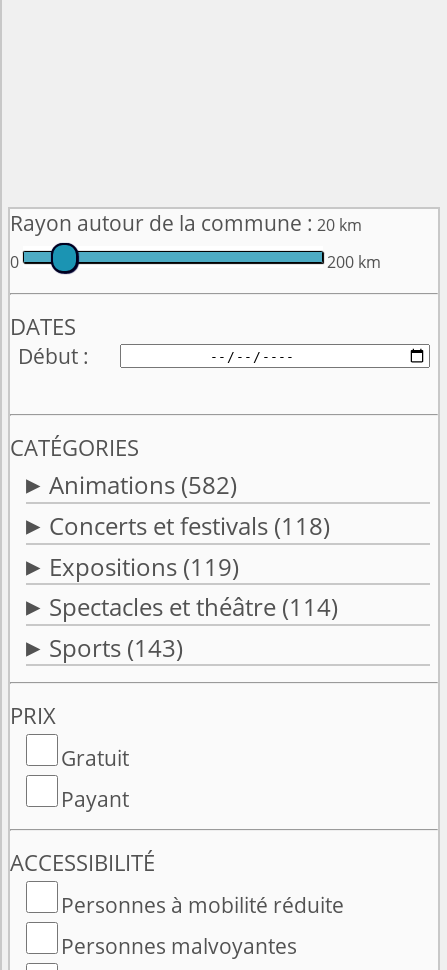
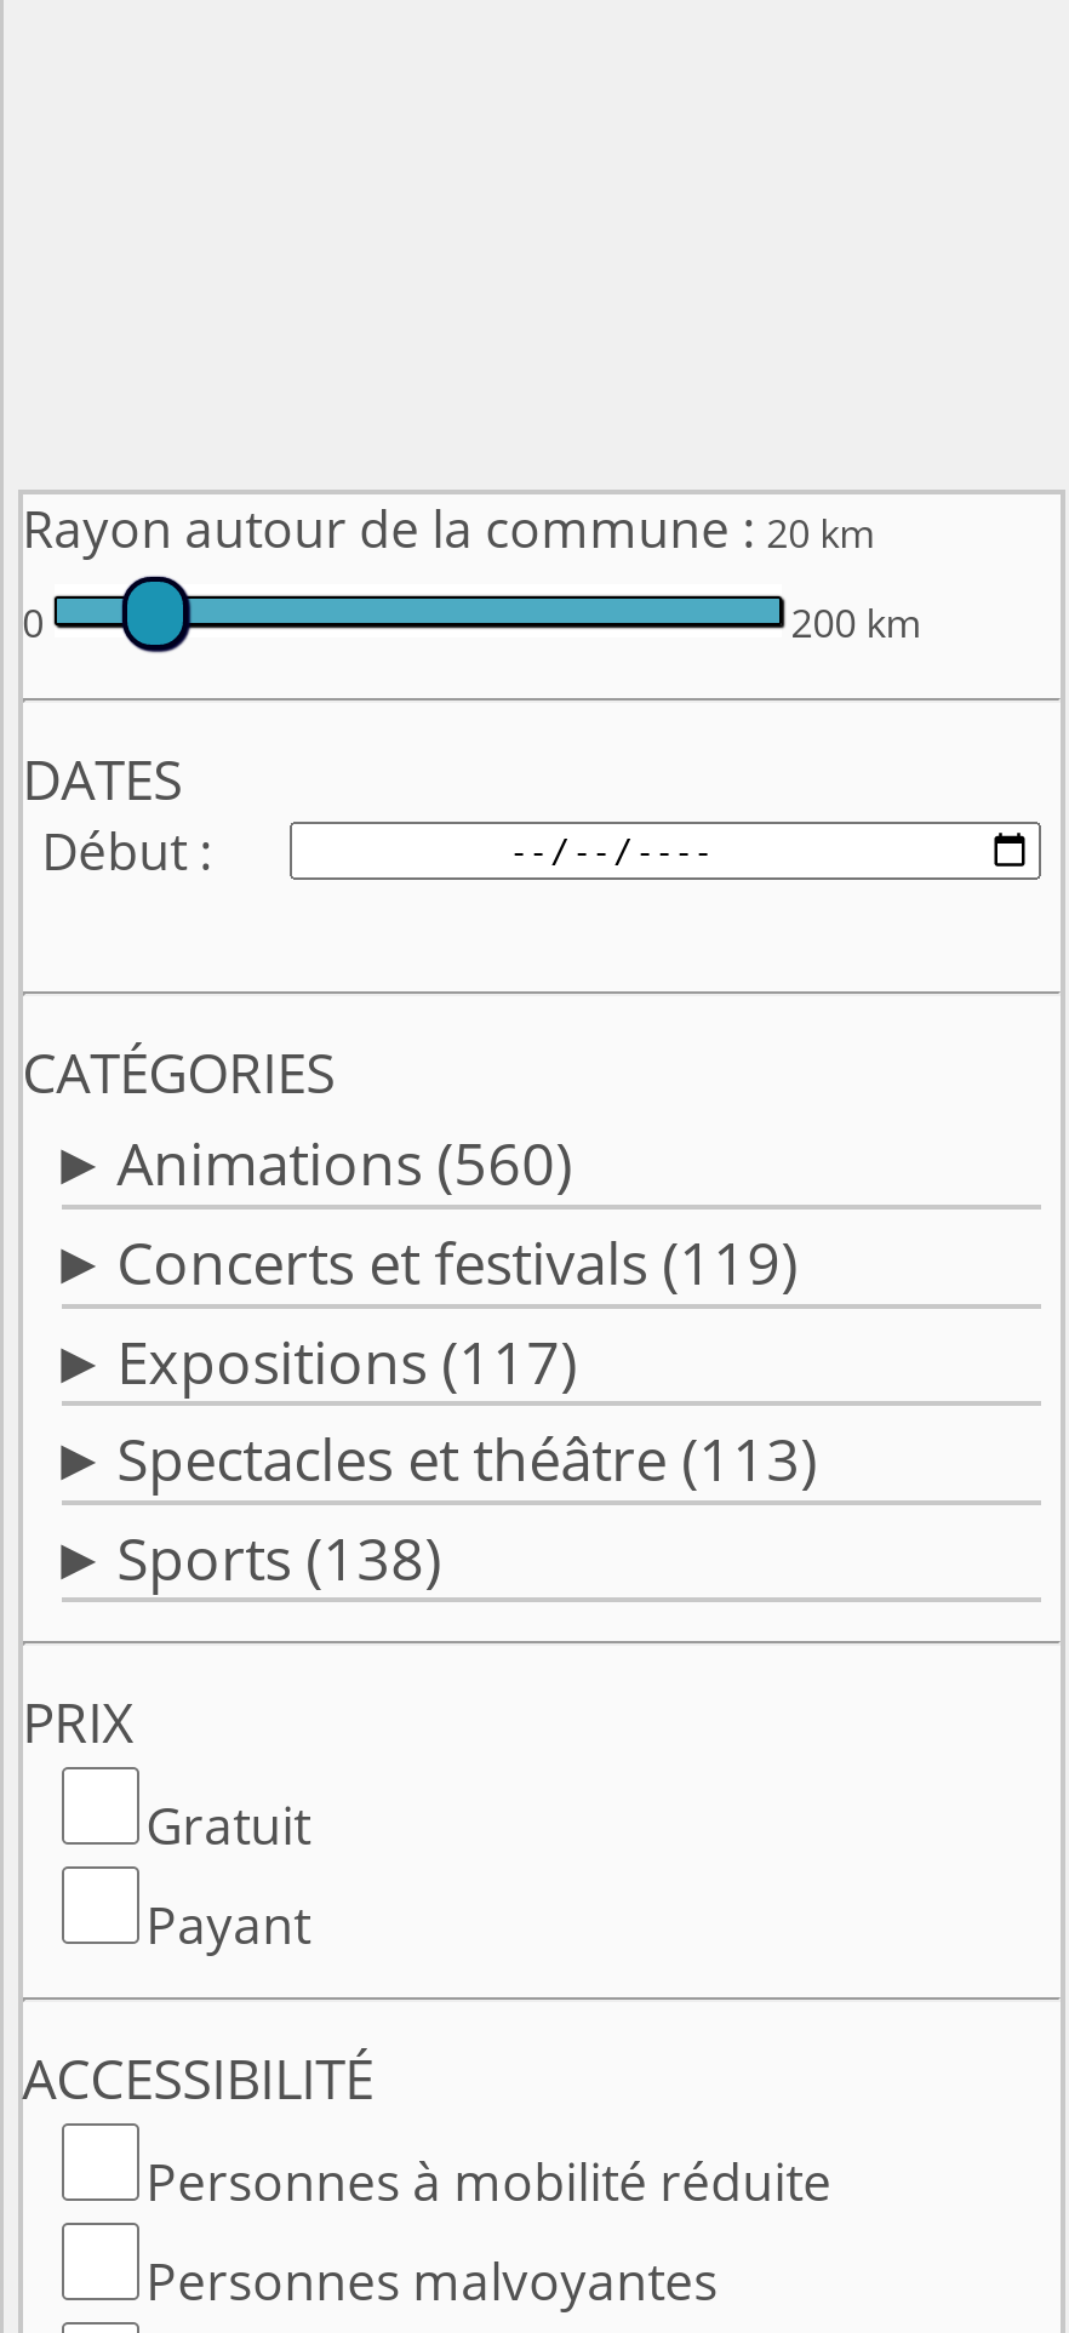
[49,468,237,501] Animations (582) -> [117,1123,572,1203] Animations (560)
[49,509,330,542] Concerts et festivals (118) -> [117,1222,798,1302] Concerts et festivals (119)
[49,550,239,583] Expositions (119) -> [117,1320,577,1400] Expositions (117)
[49,590,338,623] Spectacles et théâtre (114) -> [117,1418,817,1498] Spectacles et théâtre (113)
[49,631,183,664] Sports (143) -> [117,1517,441,1597] Sports (138)

